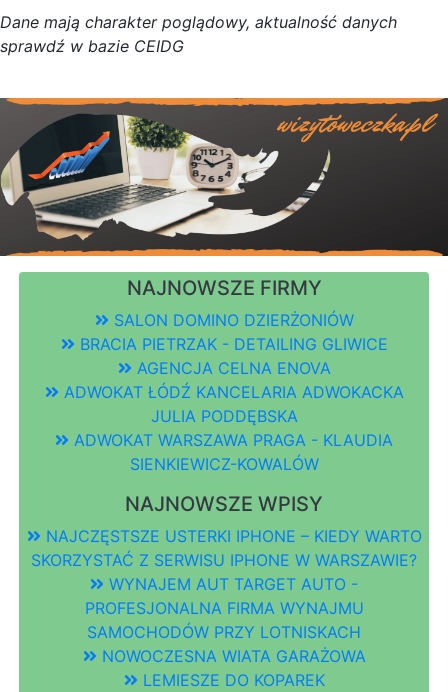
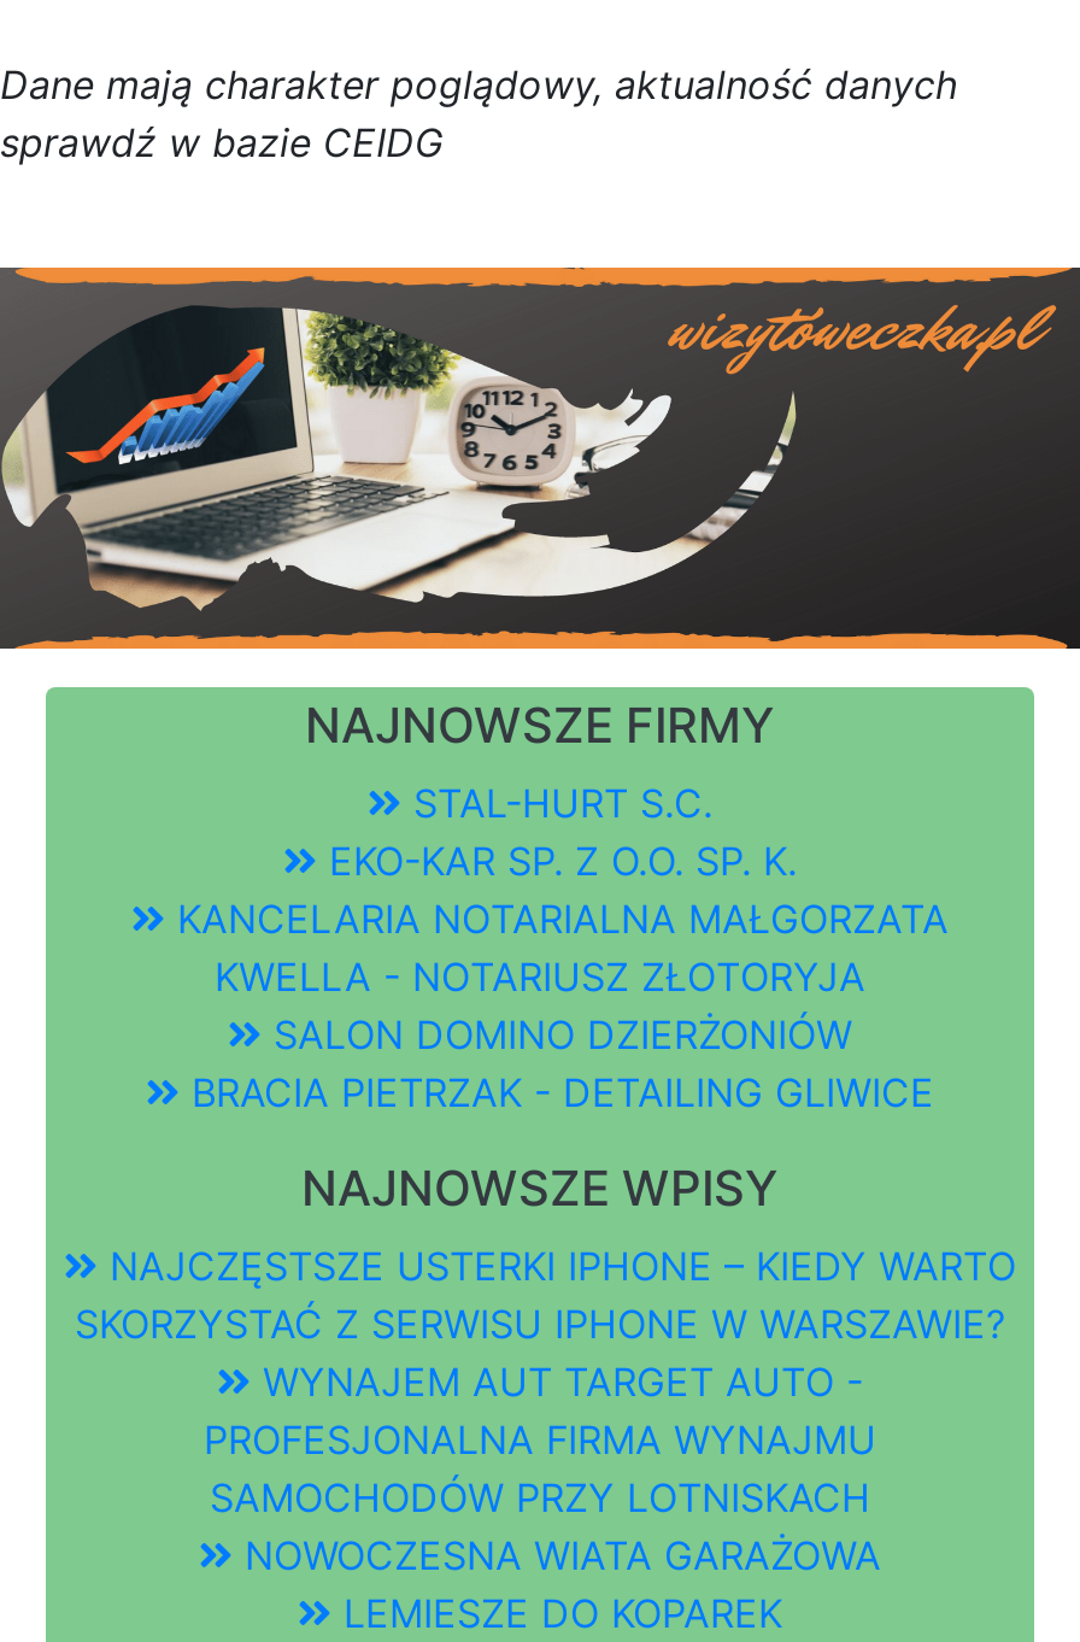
none -> [165,778,949,1000] STAL-HURT S.C. | EKO-KAR SP. Z O.O. SP. K. | KANCELARIA NOTARIALNA MAŁGORZATA | KWELLA - NOTARIUSZ ZŁOTORYJA
moved [74,310,387,354] -> [180,1010,934,1116]: SALON DOMINO DZIERŻONIÓW | BRACIA PIETRZAK - DETAILING GLIWICE
[58,358,403,474] AGENCJA CELNA ENOVA | ADWOKAT ŁÓDŹ KANCELARIA ADWOKACKA | JULIA PODDĘBSKA | ADWOKAT WARSZAWA PRAGA - KLAUDIA | SIENKIEWICZ-KOWALÓW -> none

